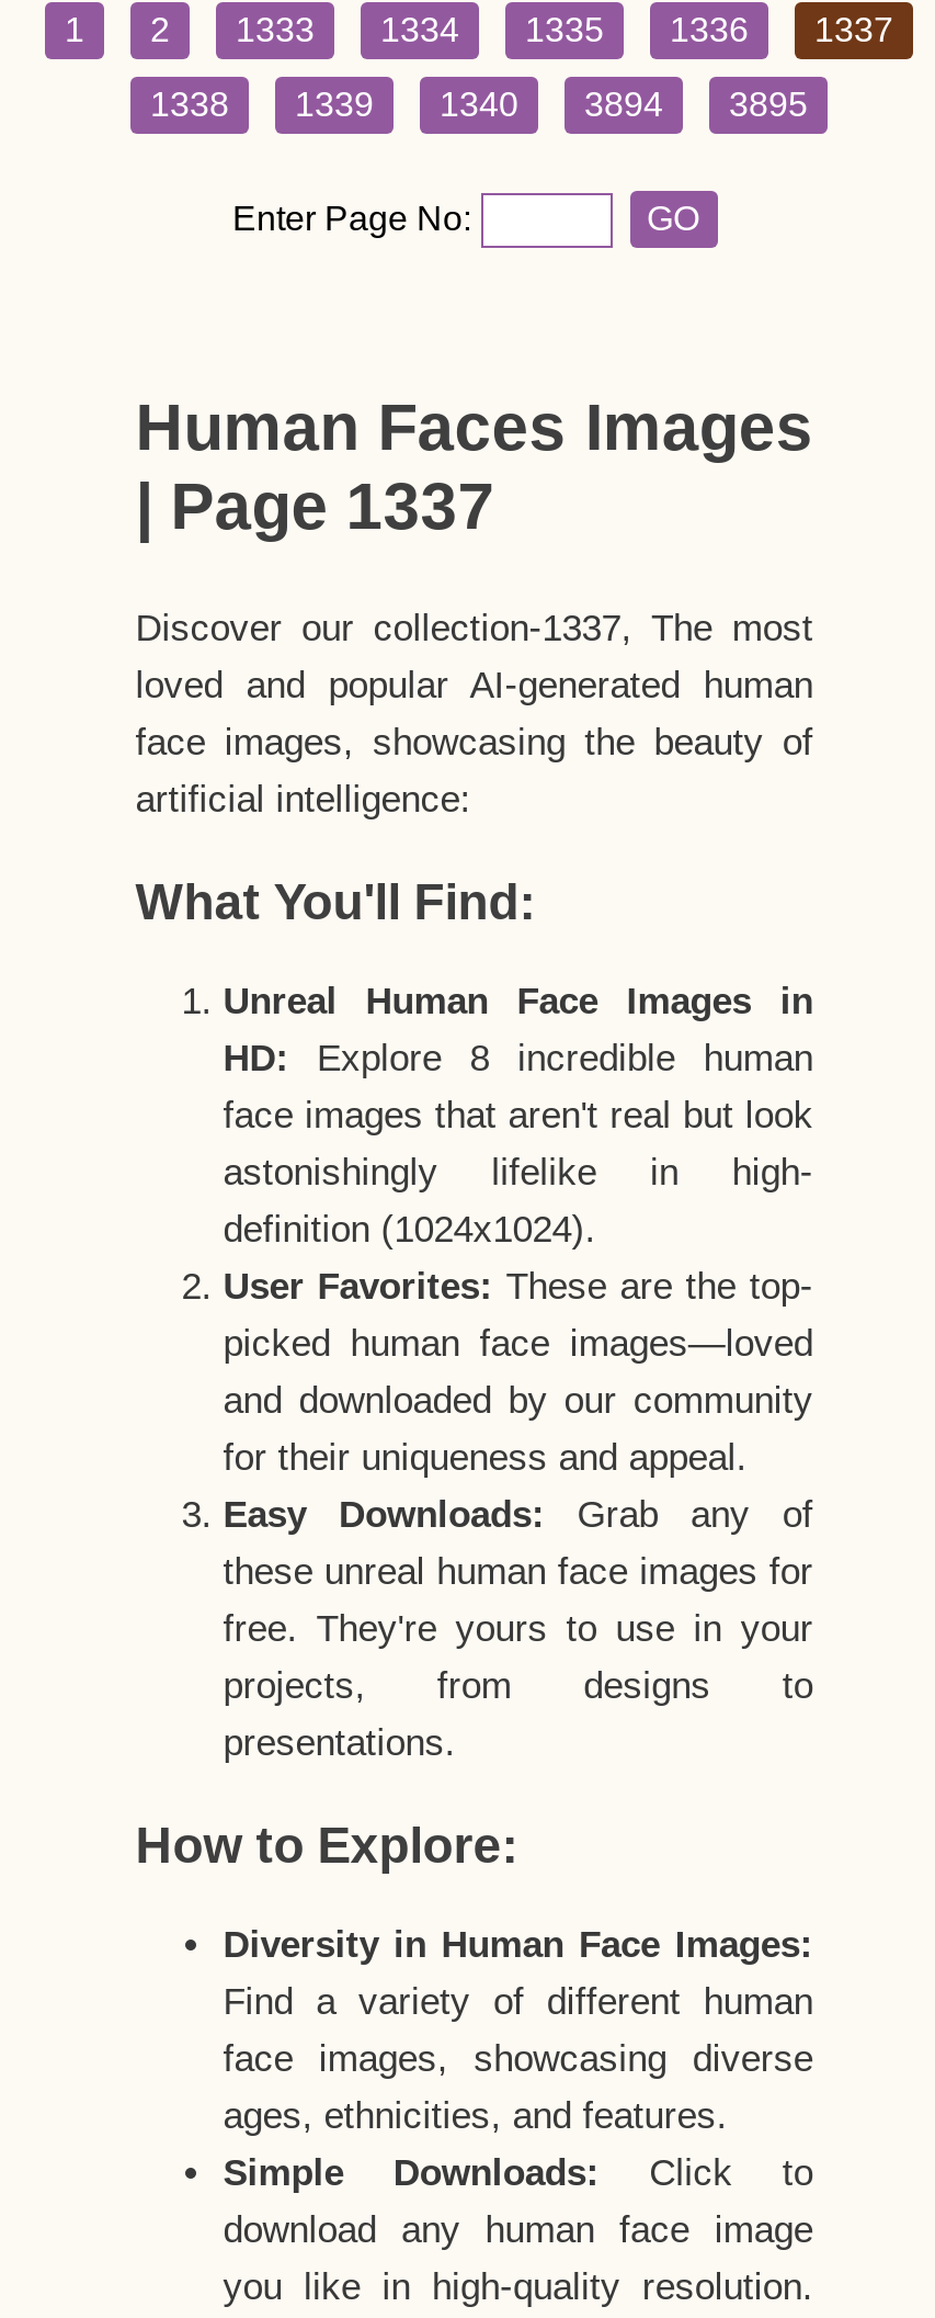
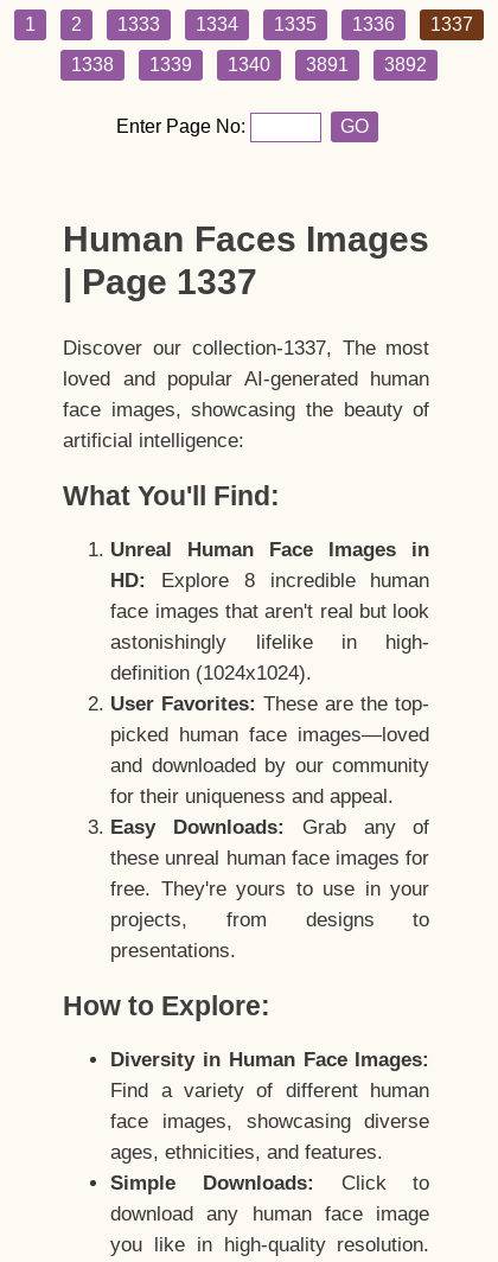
[584,86,663,123] 3894 -> [306,55,349,75] 3891
[729,86,808,123] 3895 -> [384,55,427,75] 3892

